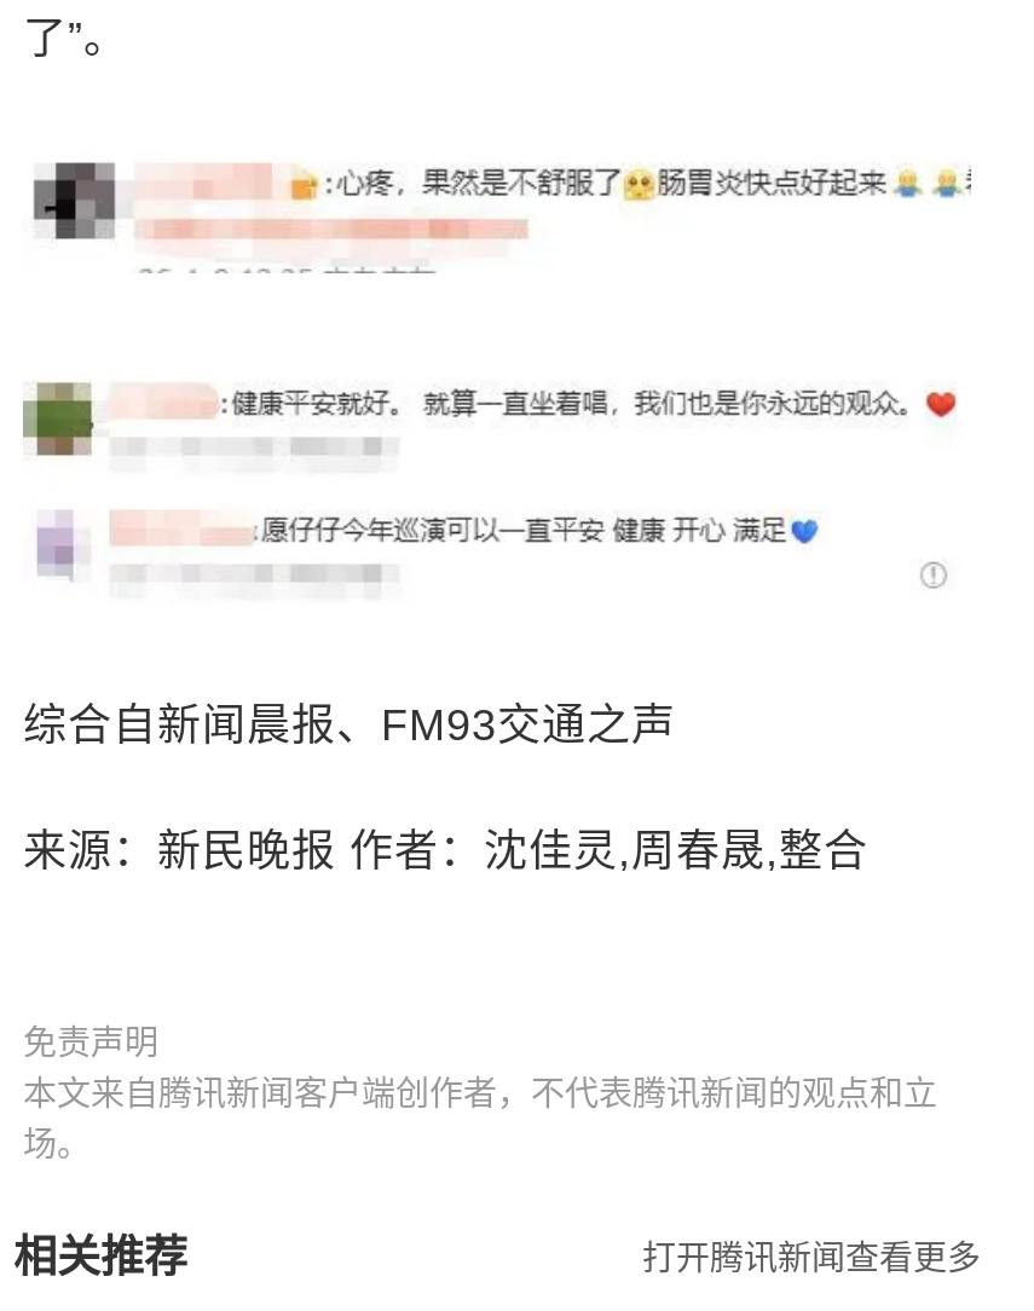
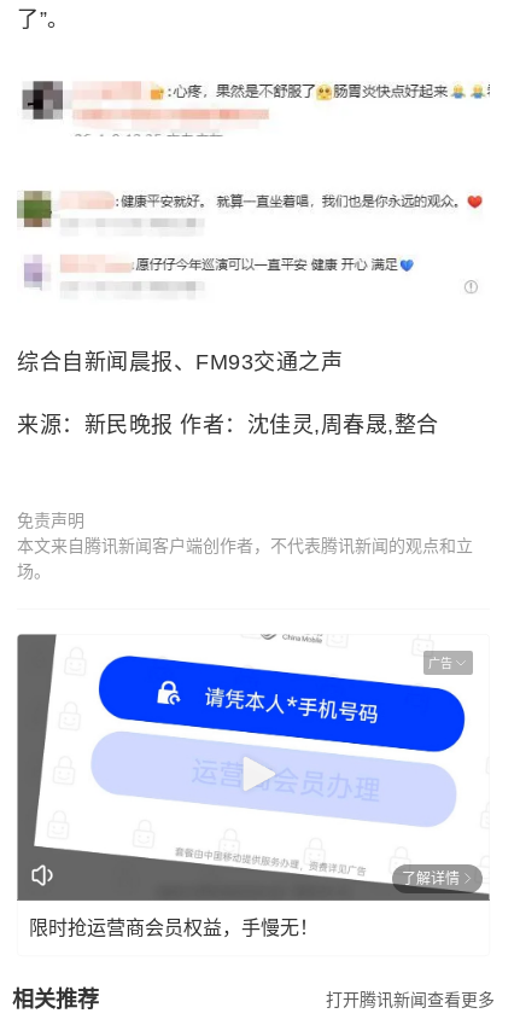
none -> [17,628,490,902] [image] | 广告
none -> [29,870,460,938] 了解详情 | 限时抢运营商会员权益，手慢无！

